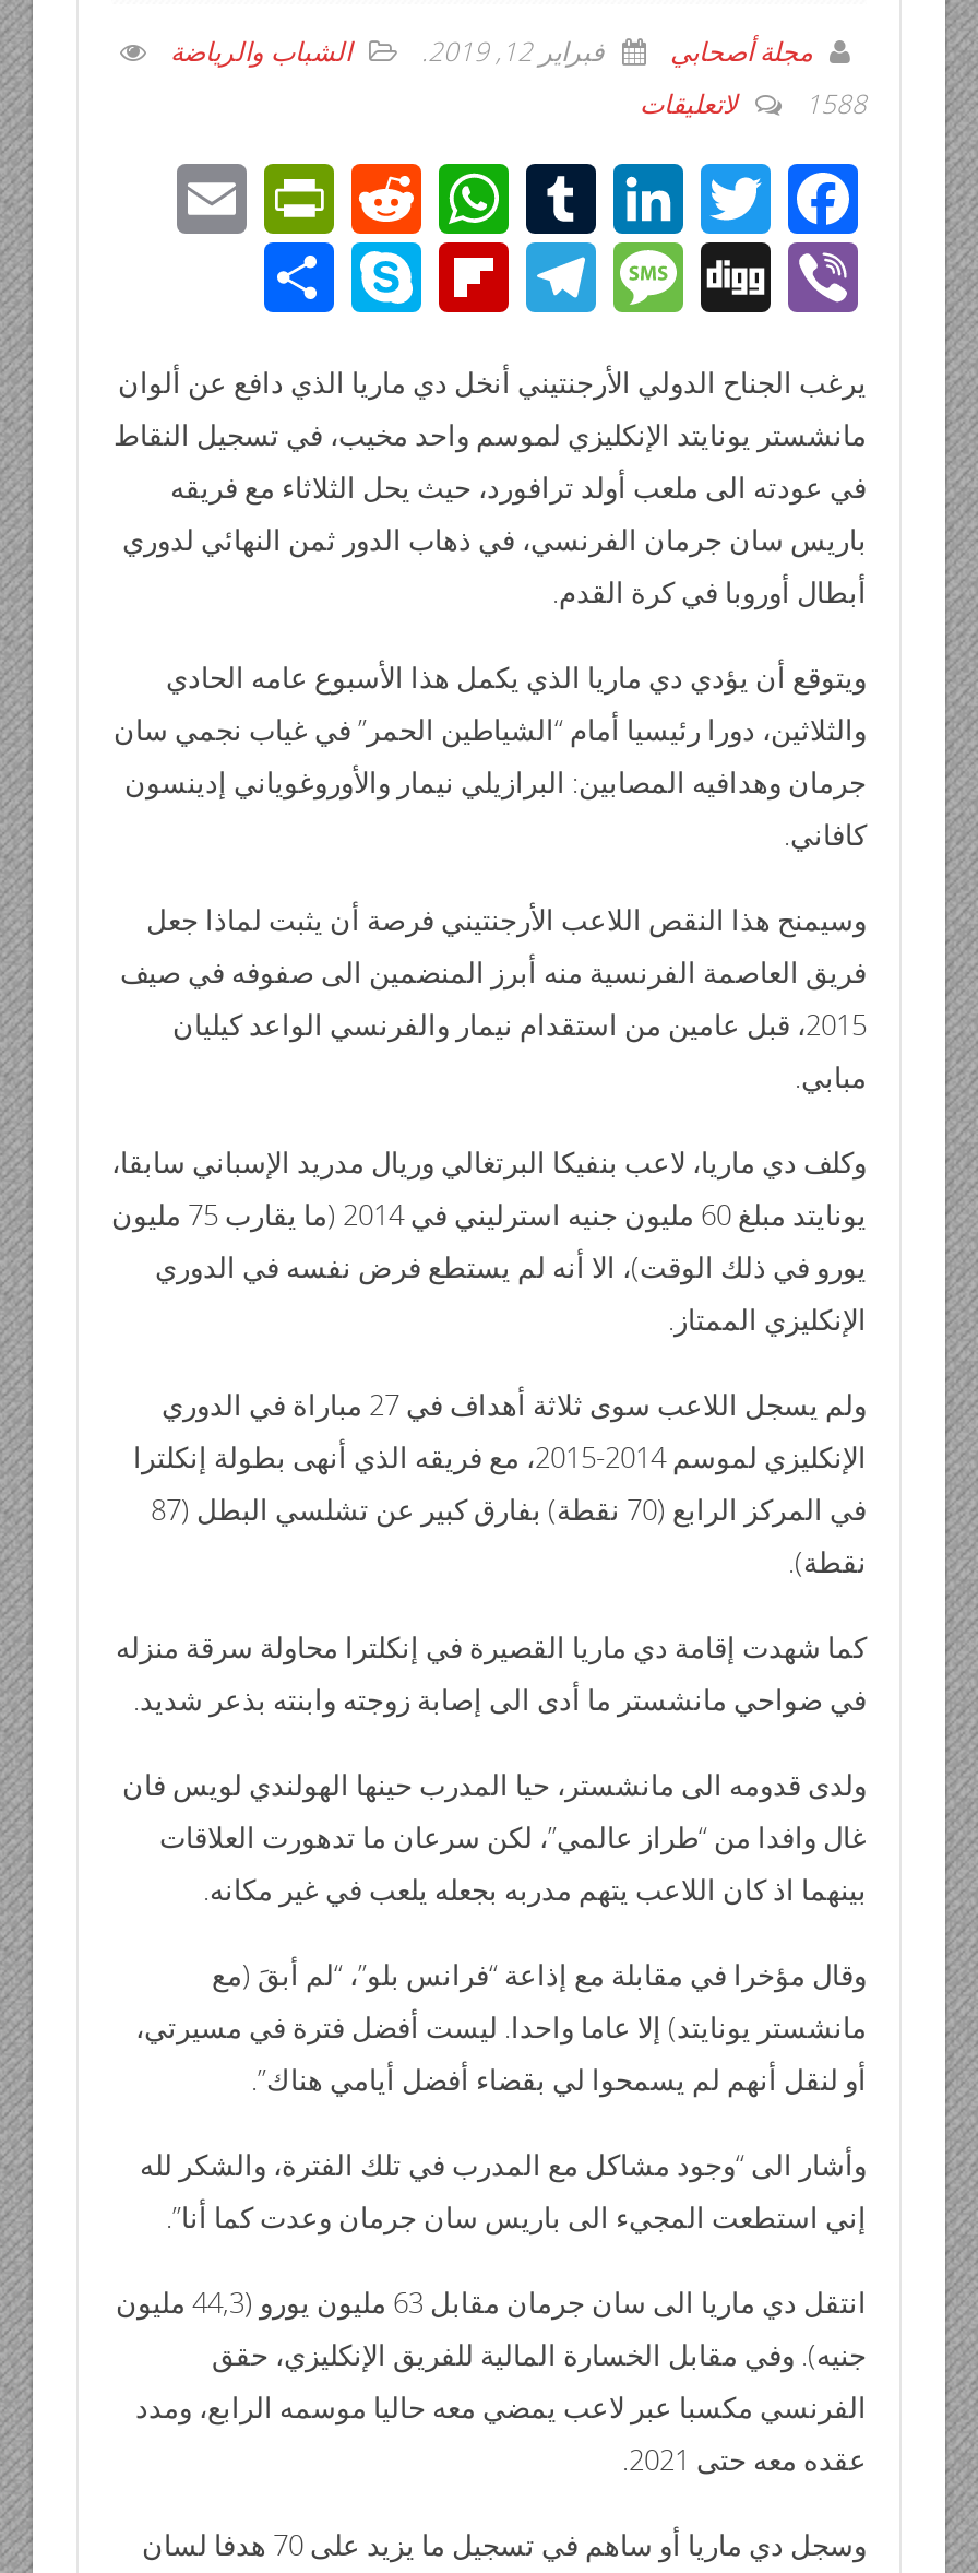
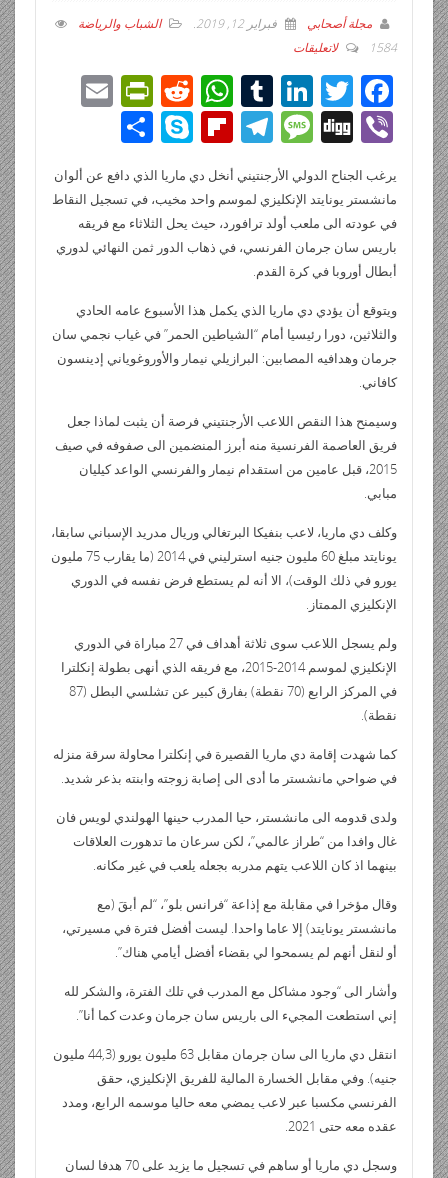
[640,84,867,121] 1588 لاتعليقات -> [293,38,397,55] 1584 لاتعليقات

